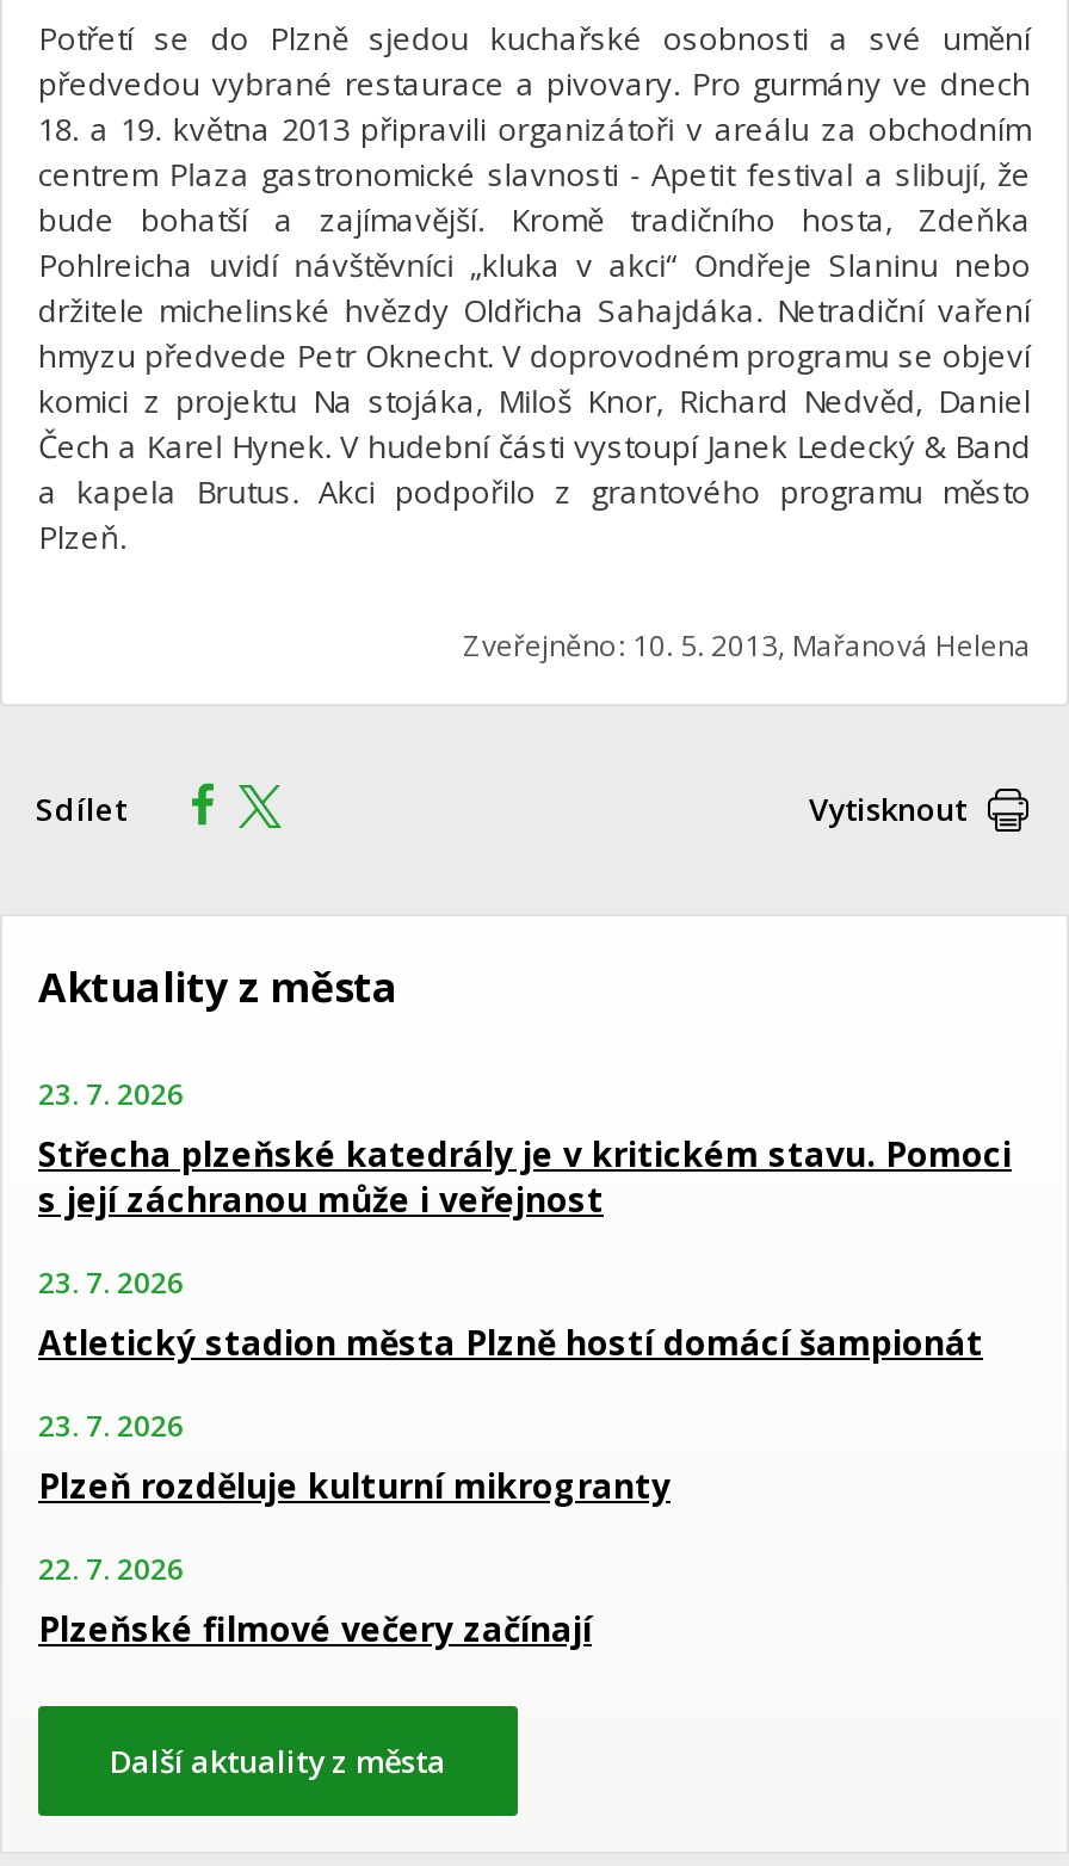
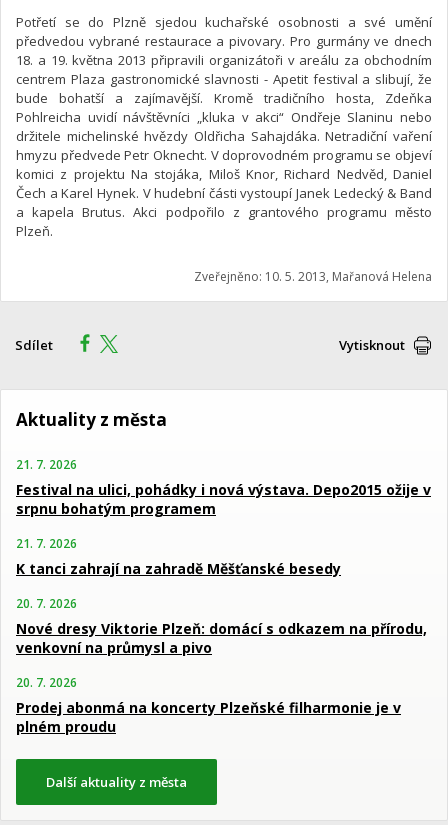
[38,1075,1012,1223] 23. 7. 2026 | Střecha plzeňské katedrály je v kritickém stavu. Pomoci | s její záchranou může i veřejnost -> [16,456,431,518] 21. 7. 2026 | Festival na ulici, pohádky i nová výstava. Depo2015 ožije v | srpnu bohatým programem
[38,1263,983,1366] 23. 7. 2026 | Atletický stadion města Plzně hostí domácí šampionát -> [16,535,341,578] 21. 7. 2026 | K tanci zahrají na zahradě Měšťanské besedy
[38,1406,671,1509] 23. 7. 2026 | Plzeň rozděluje kulturní mikrogranty -> [16,595,427,657] 20. 7. 2026 | Nové dresy Viktorie Plzeň: domácí s odkazem na přírodu, | venkovní na průmysl a pivo
[38,1550,592,1652] 22. 7. 2026 | Plzeňské filmové večery začínají -> [16,674,401,736] 20. 7. 2026 | Prodej abonmá na koncerty Plzeňské filharmonie je v | plném proudu

